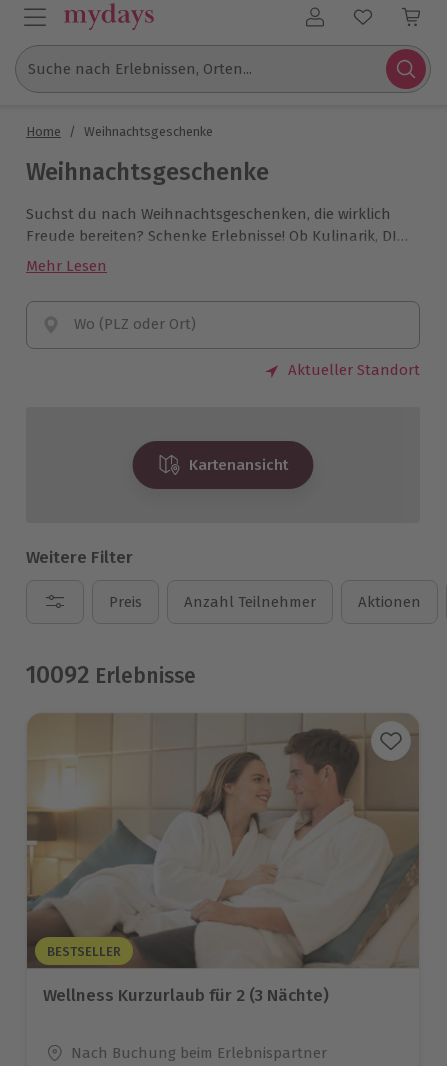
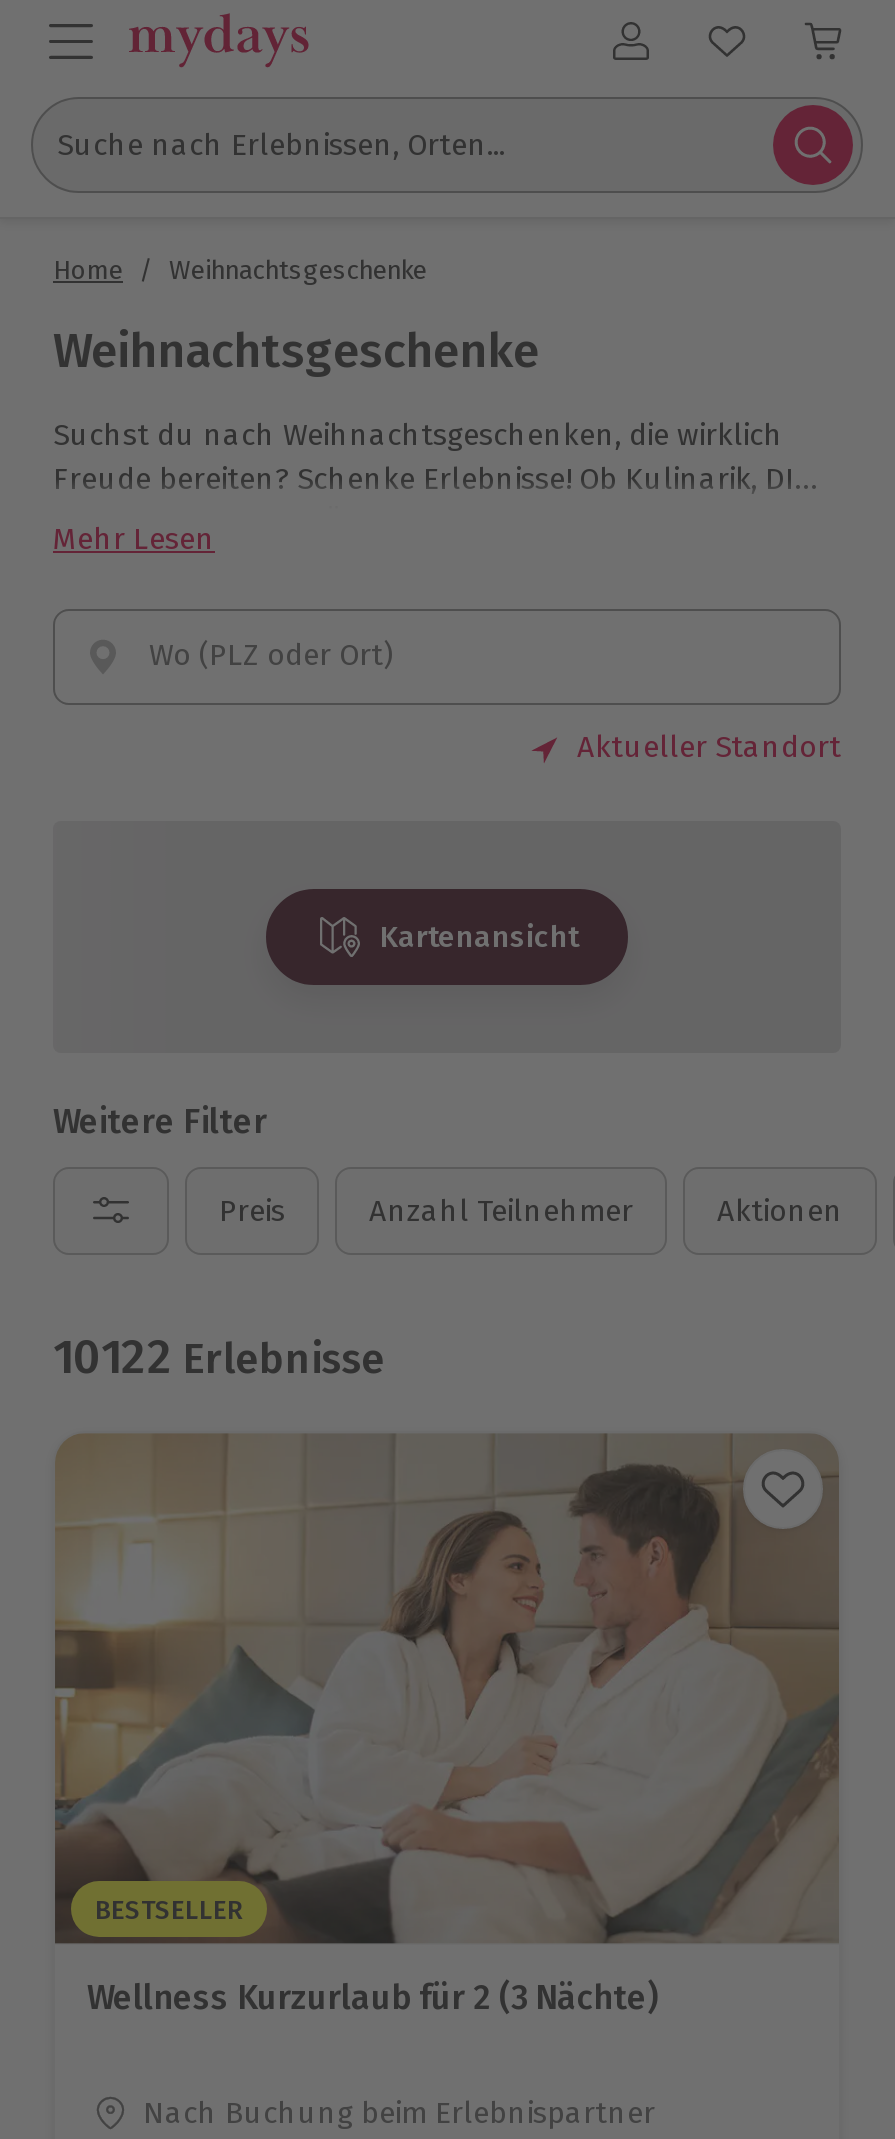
[26,661,196,689] 10092 Erlebnisse -> [53,1329,385,1385] 10122 Erlebnisse

